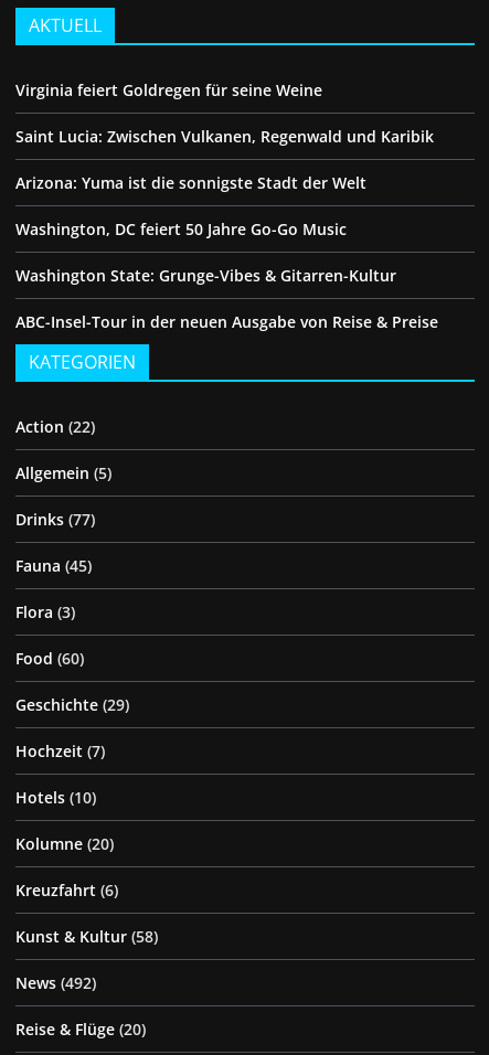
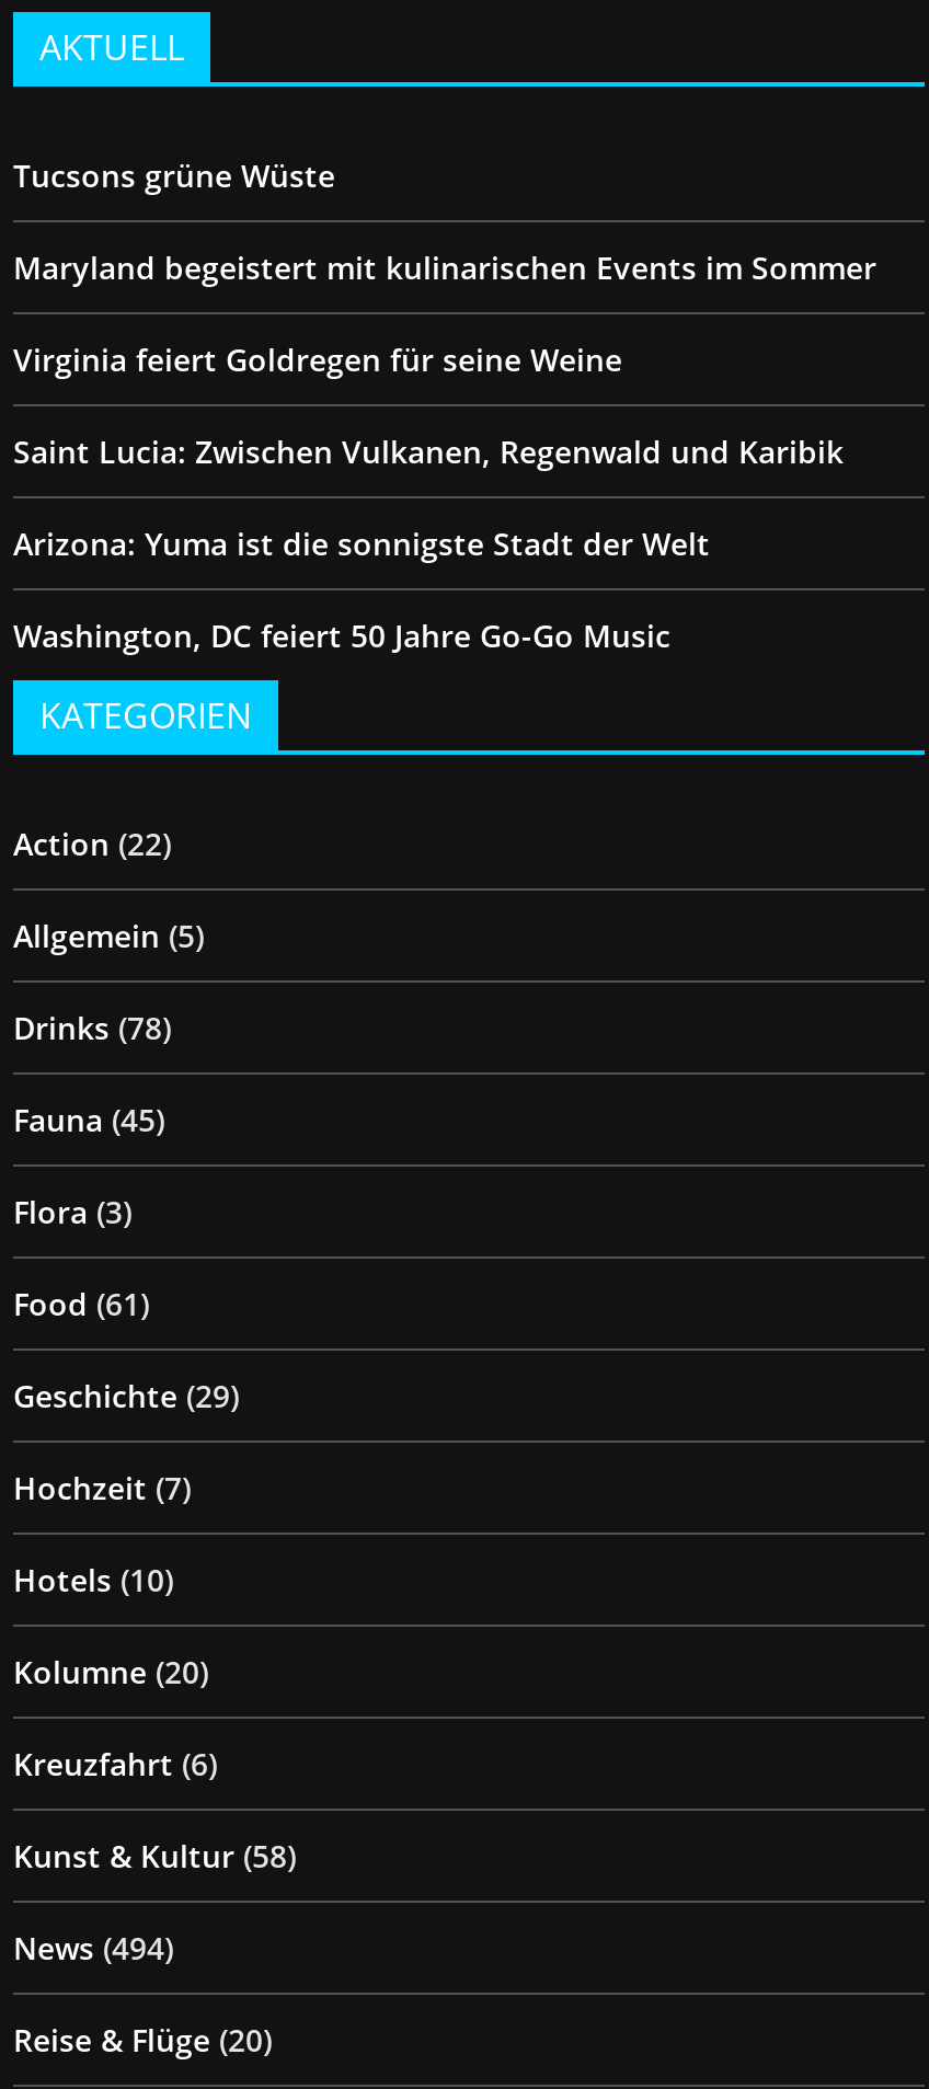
none -> [13,154,876,287] Tucsons grüne Wüste | Maryland begeistert mit kulinarischen Events im Sommer
moved [15,79,434,239] -> [13,338,844,656]: Virginia feiert Goldregen für seine Weine | Saint Lucia: Zwischen Vulkanen, Regenwald und Karibik | Arizona: Yuma ist die sonnigste Stadt der Welt | Washington, DC feiert 50 Jahre Go-Go Music
[15,265,438,332] Washington State: Grunge-Vibes & Gitarren-Kultur | ABC-Insel-Tour in der neuen Ausgabe von Reise & Preise -> none
[15,508,95,529] Drinks (77) -> [13,1006,171,1048] Drinks (78)
[15,647,84,668] Food (60) -> [13,1282,149,1324] Food (61)
[15,972,96,993] News (492) -> [13,1926,173,1968] News (494)

